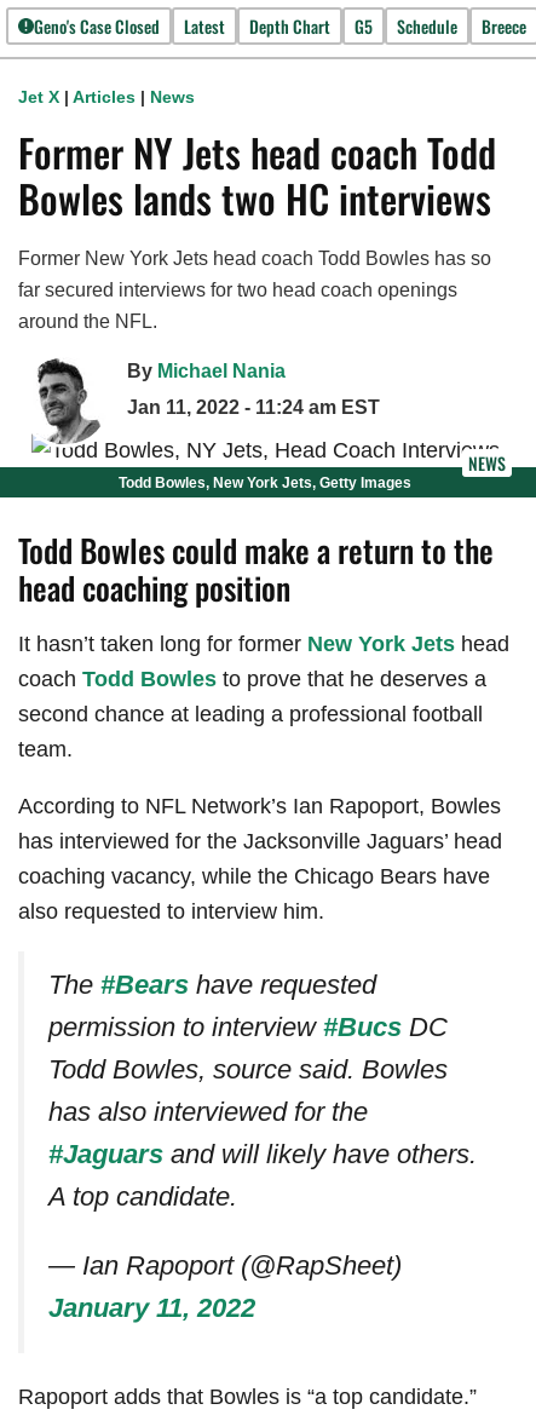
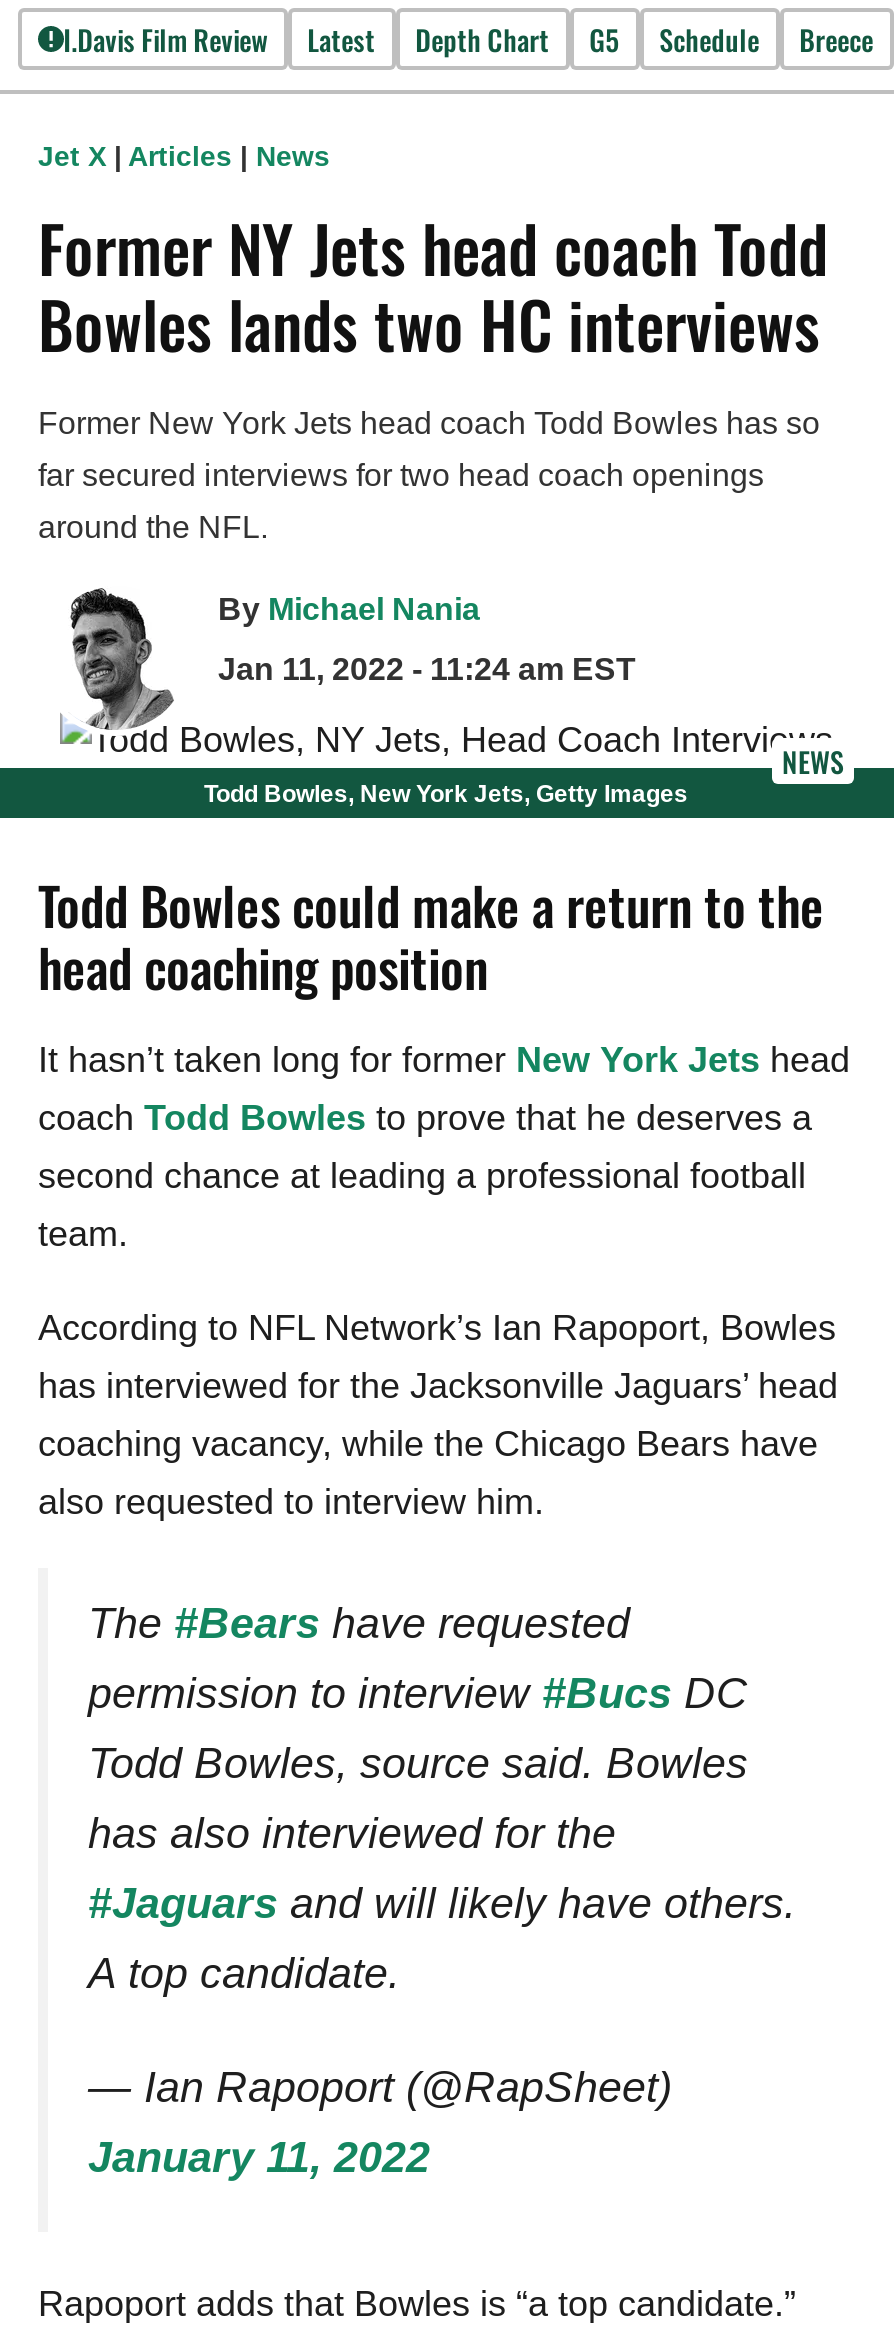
[33,13,159,39] Geno's Case Closed -> [63,18,267,60] I.Davis Film Review

